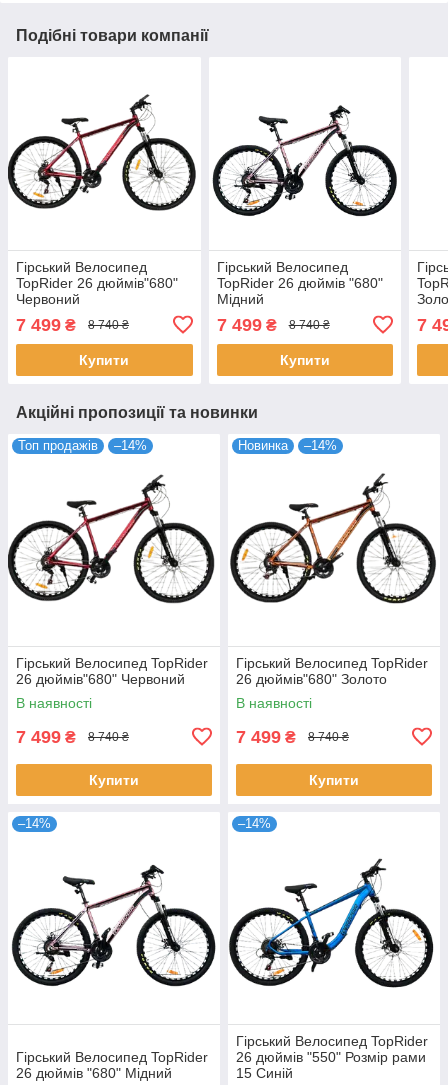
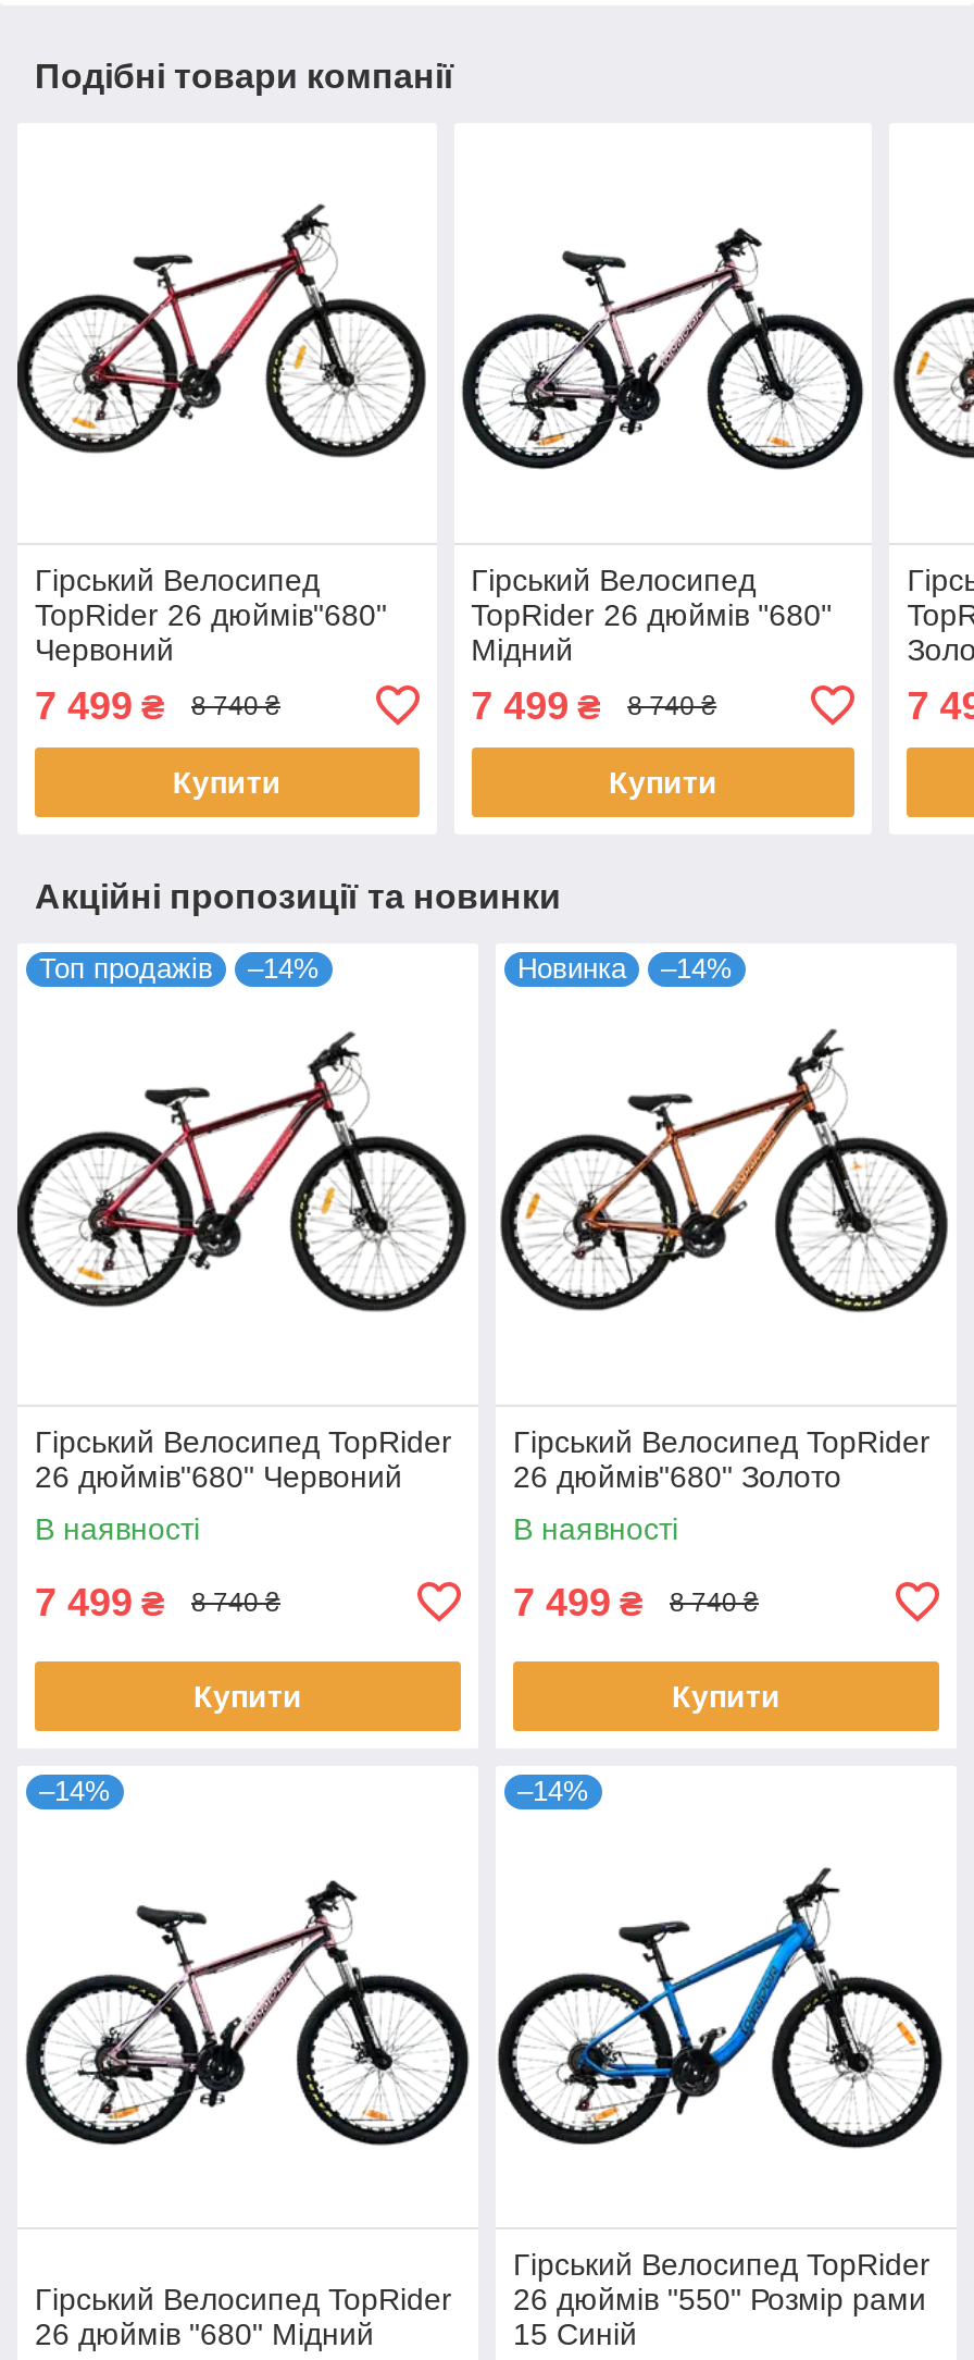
none -> [891,295,967,460] [image]

